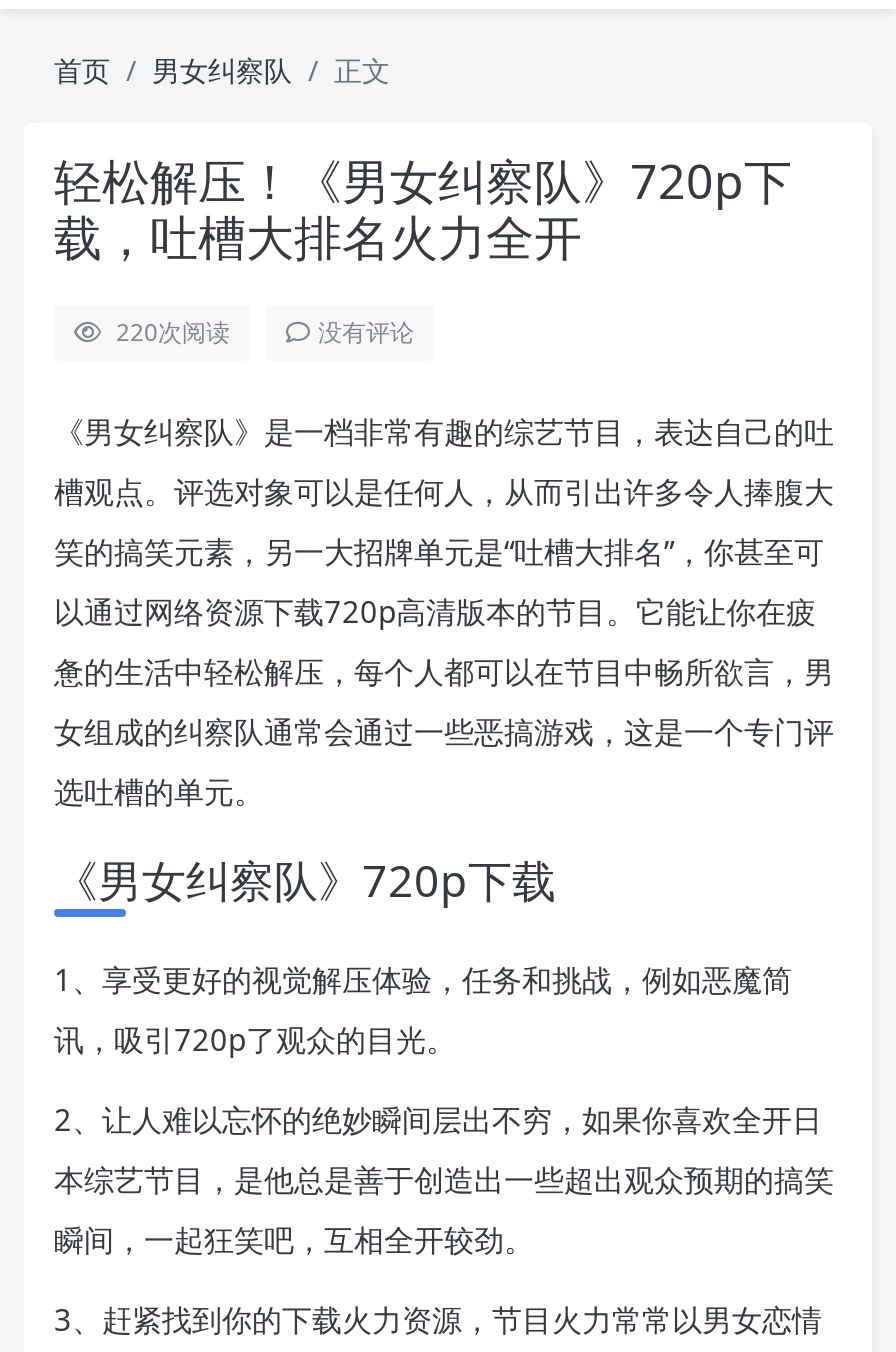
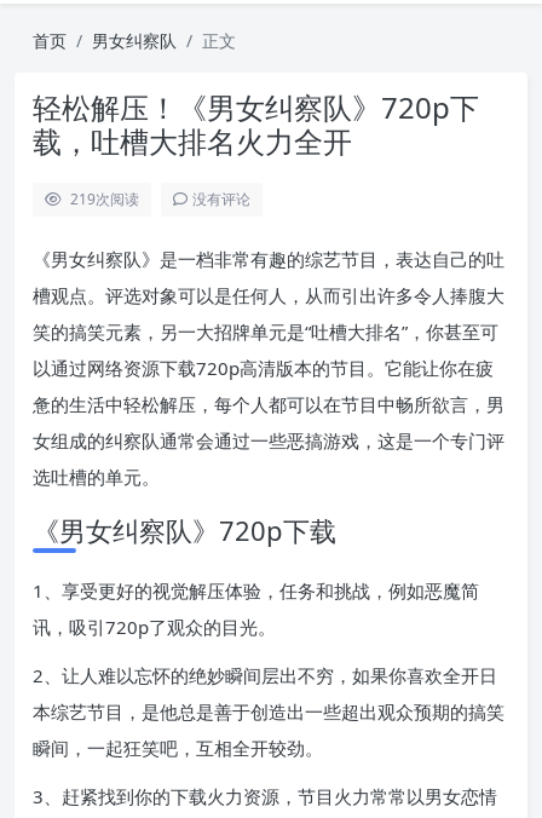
[116,315,230,349] 220次阅读 -> [70,189,139,209] 219次阅读

